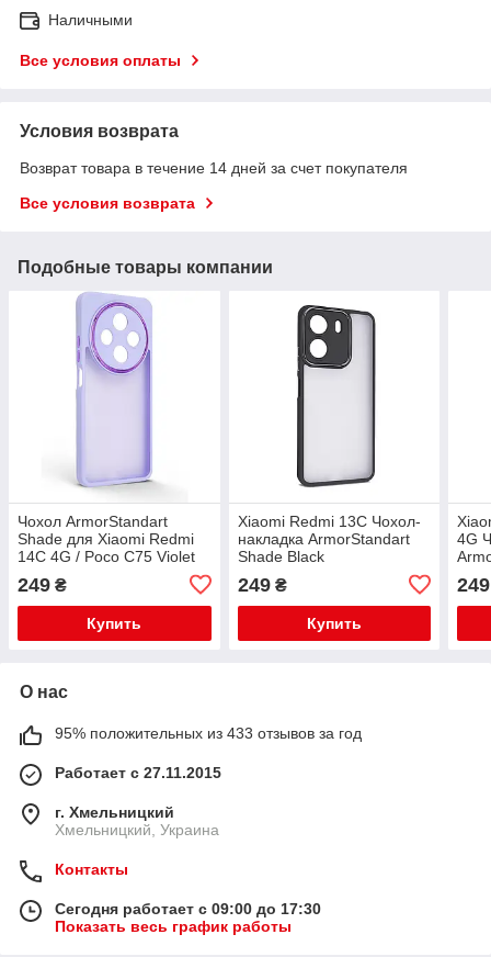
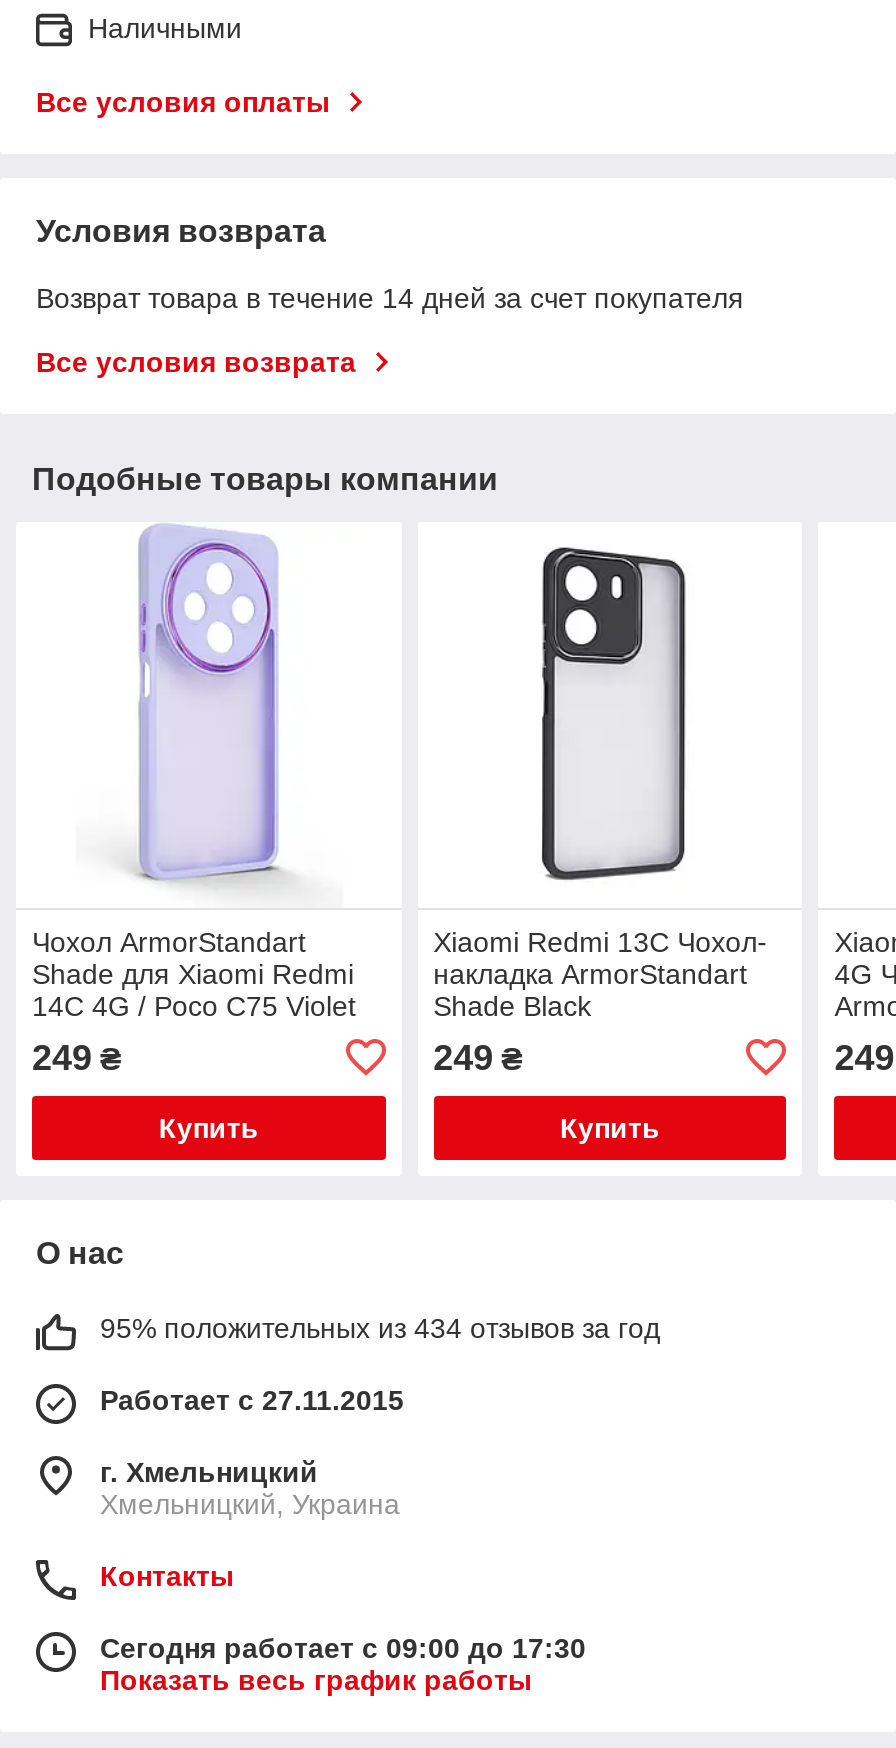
[55,724,362,742] 95% положительных из 433 отзывов за год -> [100,1312,660,1344] 95% положительных из 434 отзывов за год

